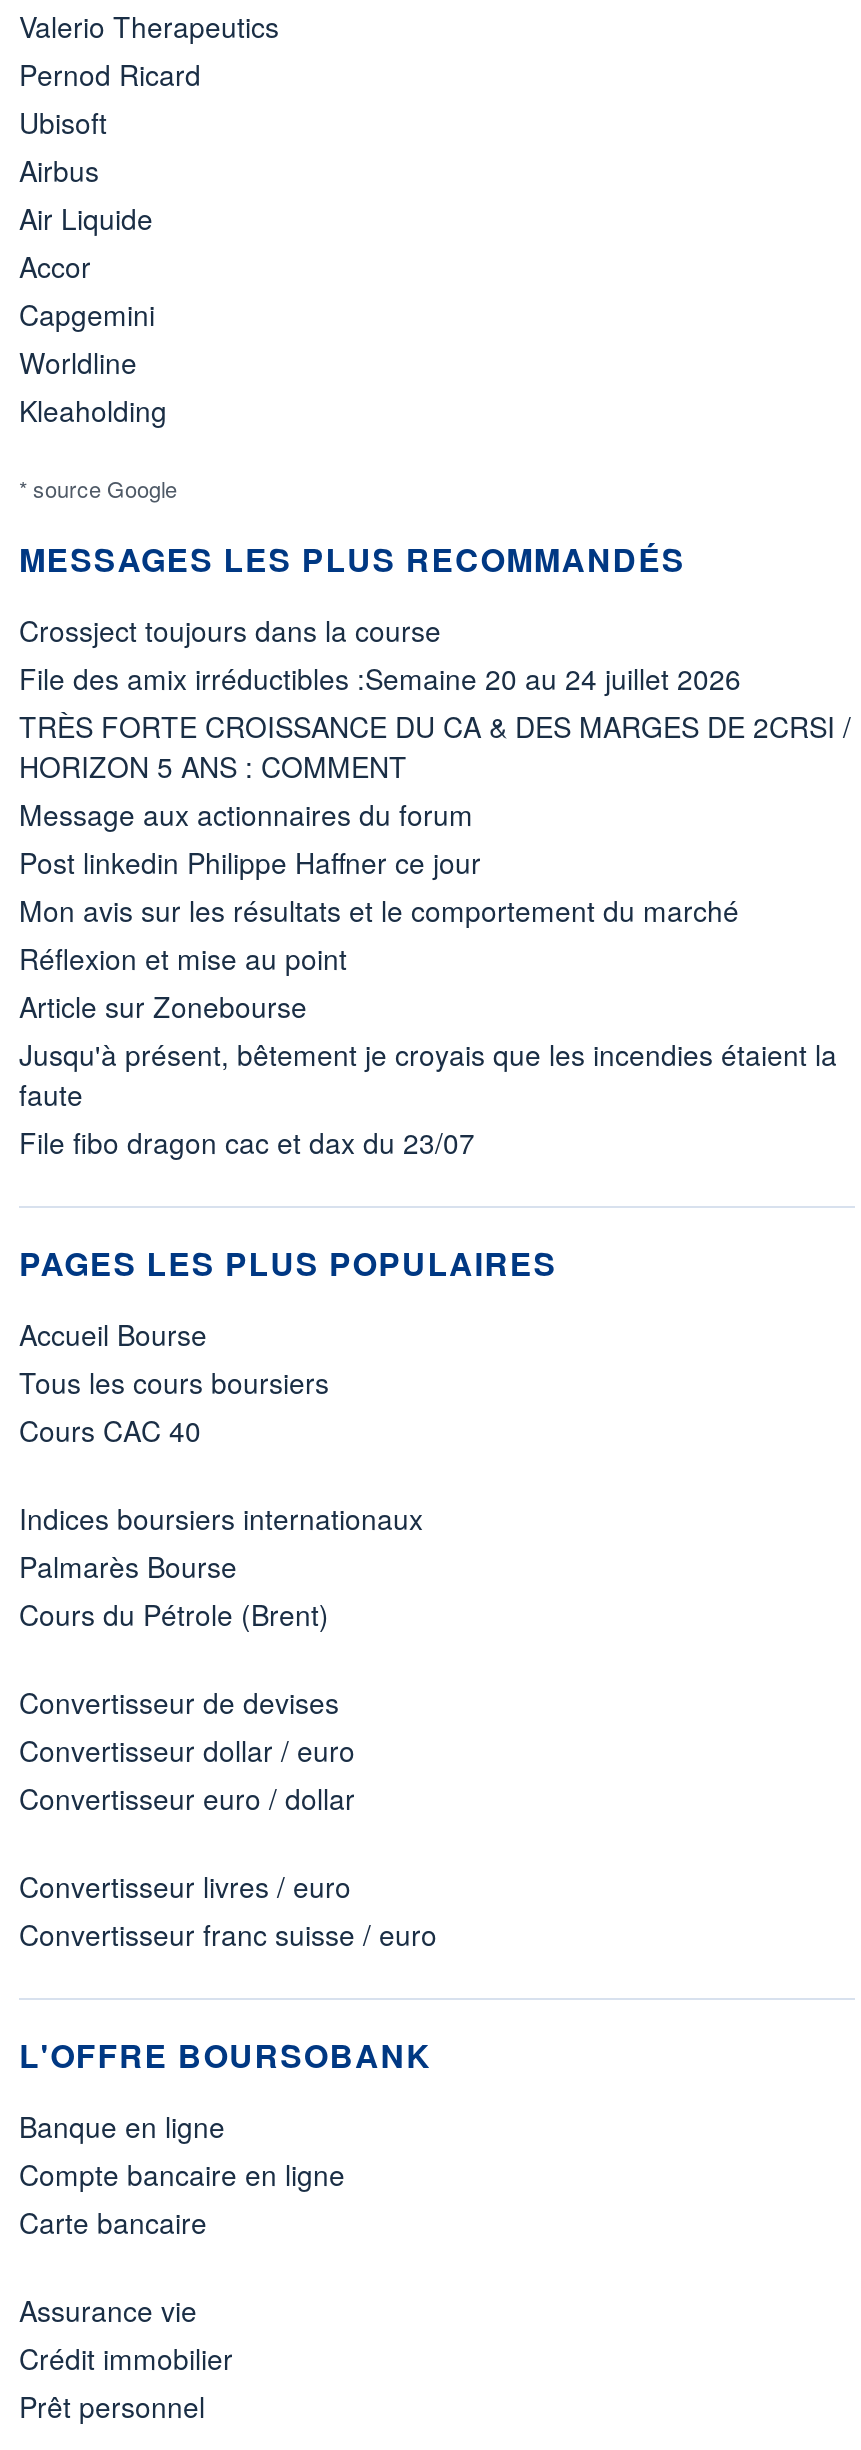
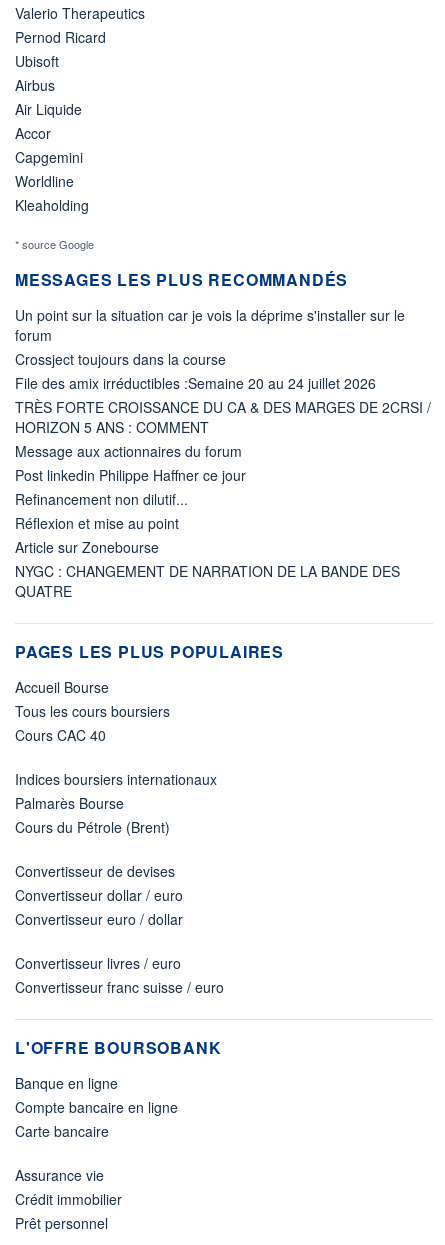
none -> [15,305,405,345] Un point sur la situation car je vois la déprime s'installer sur le | forum
moved [19,610,851,882] -> [15,349,431,485]: Crossject toujours dans la course | File des amix irréductibles :Semaine 20 au 24 juillet 2026 | TRÈS FORTE CROISSANCE DU CA & DES MARGES DE 2CRSI / | HORIZON 5 ANS : COMMENT | Message aux actionnaires du forum | Post linkedin Philippe Haffner ce jour
[19,890,739,930] Mon avis sur les résultats et le comportement du marché -> [15,489,188,509] Refinancement non dilutif...
moved [19,938,347,1026] -> [15,513,179,557]: Réflexion et mise au point | Article sur Zonebourse
[19,1034,837,1162] Jusqu'à présent, bêtement je croyais que les incendies étaient la | faute | File fibo dragon cac et dax du 23/07 -> [15,561,400,601] NYGC : CHANGEMENT DE NARRATION DE LA BANDE DES | QUATRE

